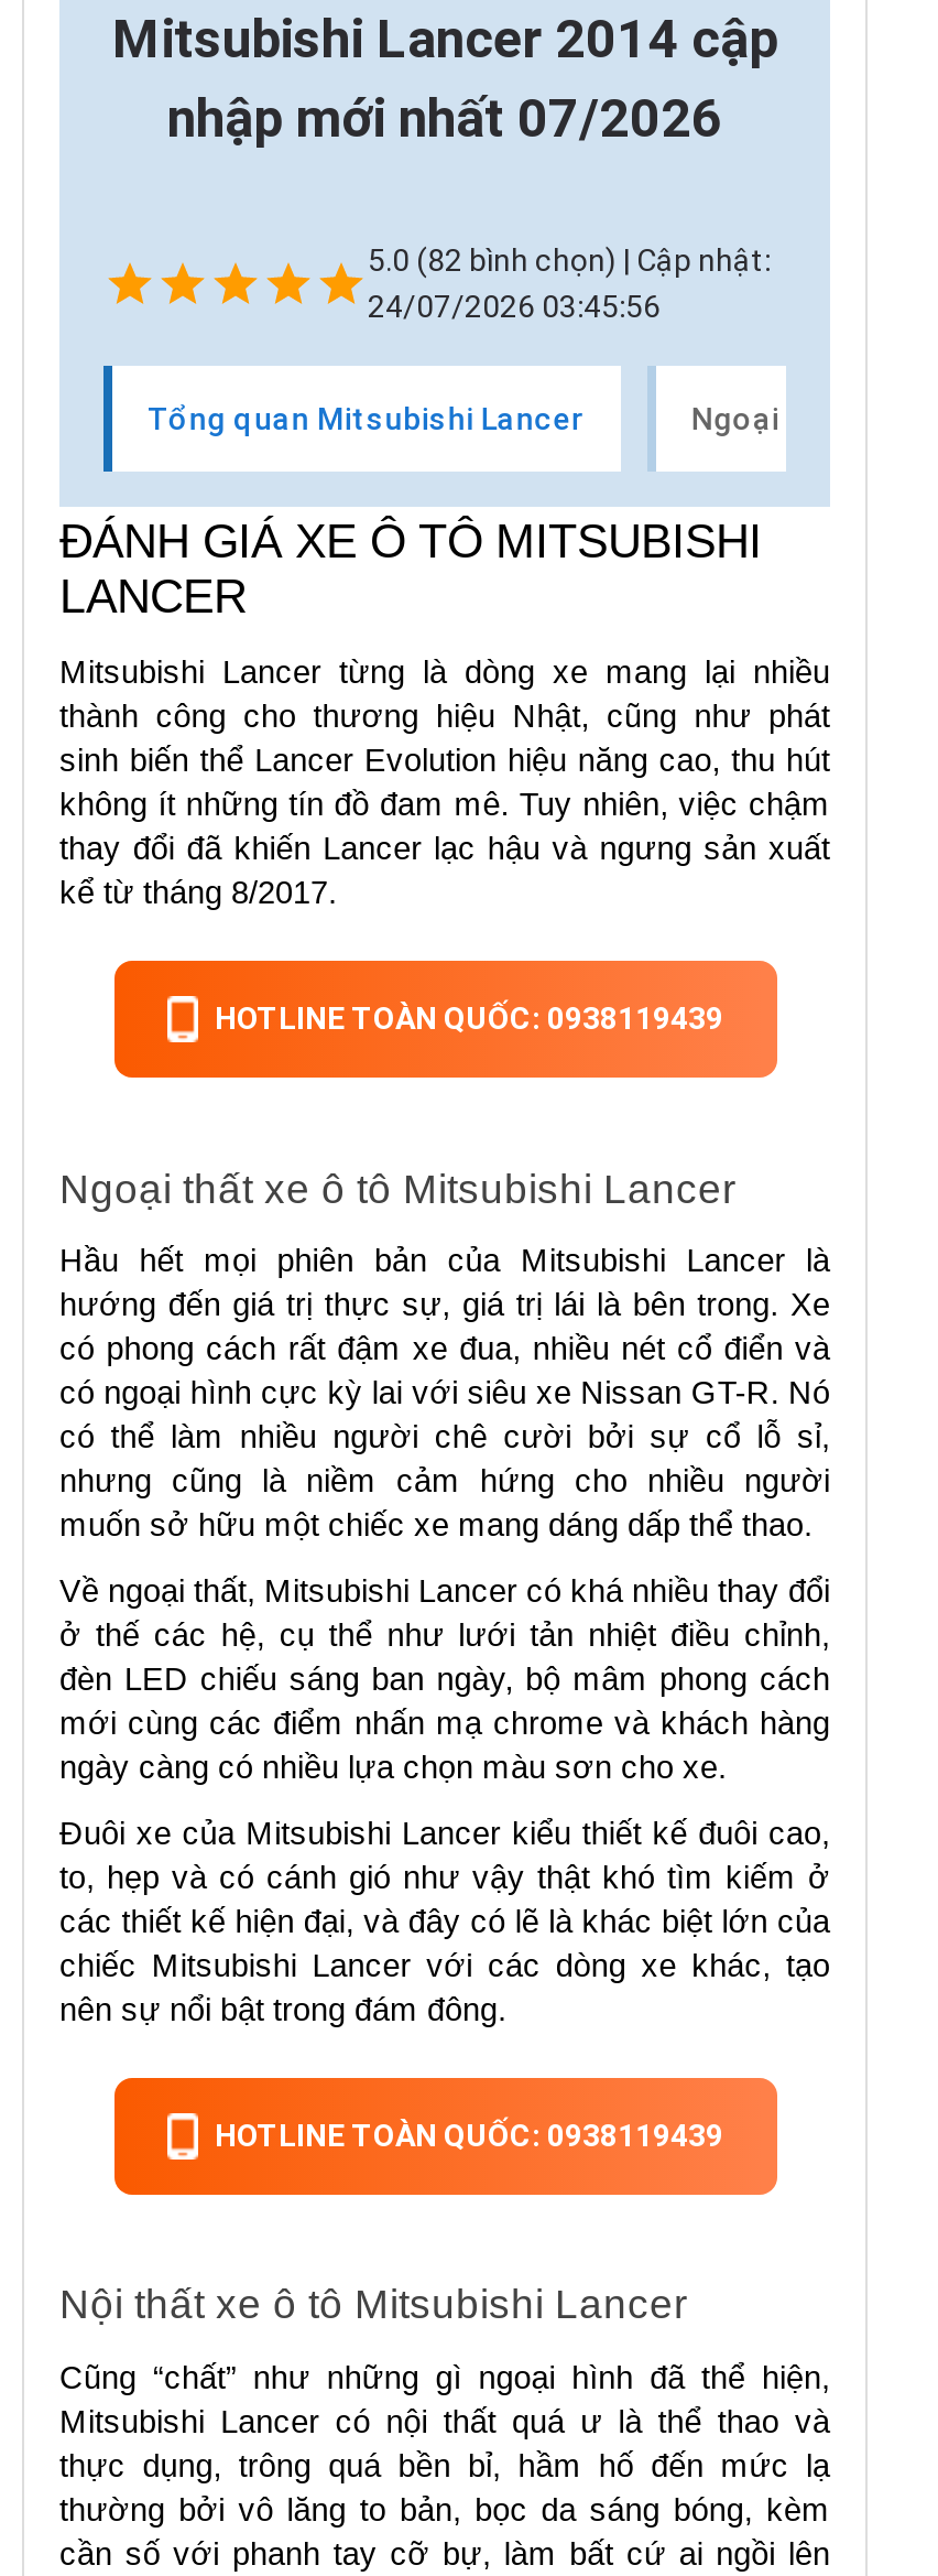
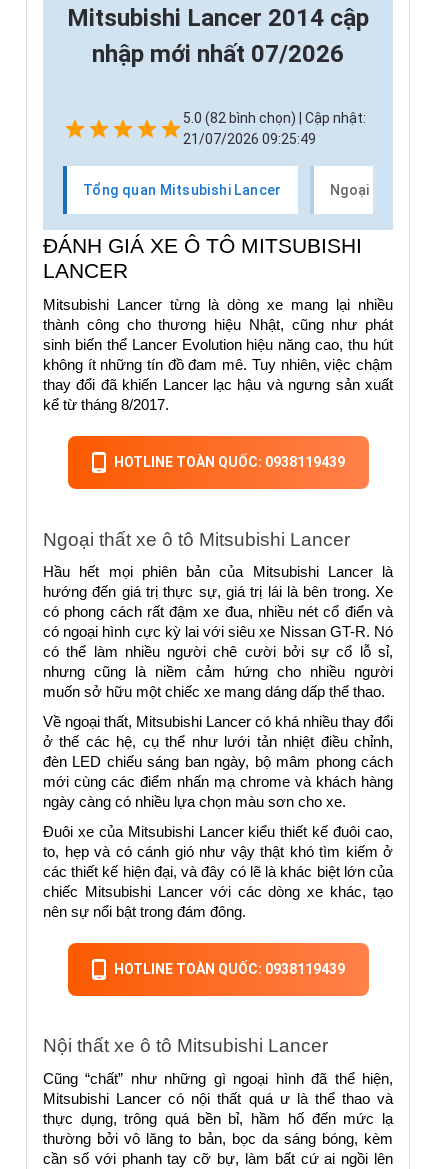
[368,289,661,324] 24/07/2026 03:45:56 -> [183,131,316,147] 21/07/2026 09:25:49

